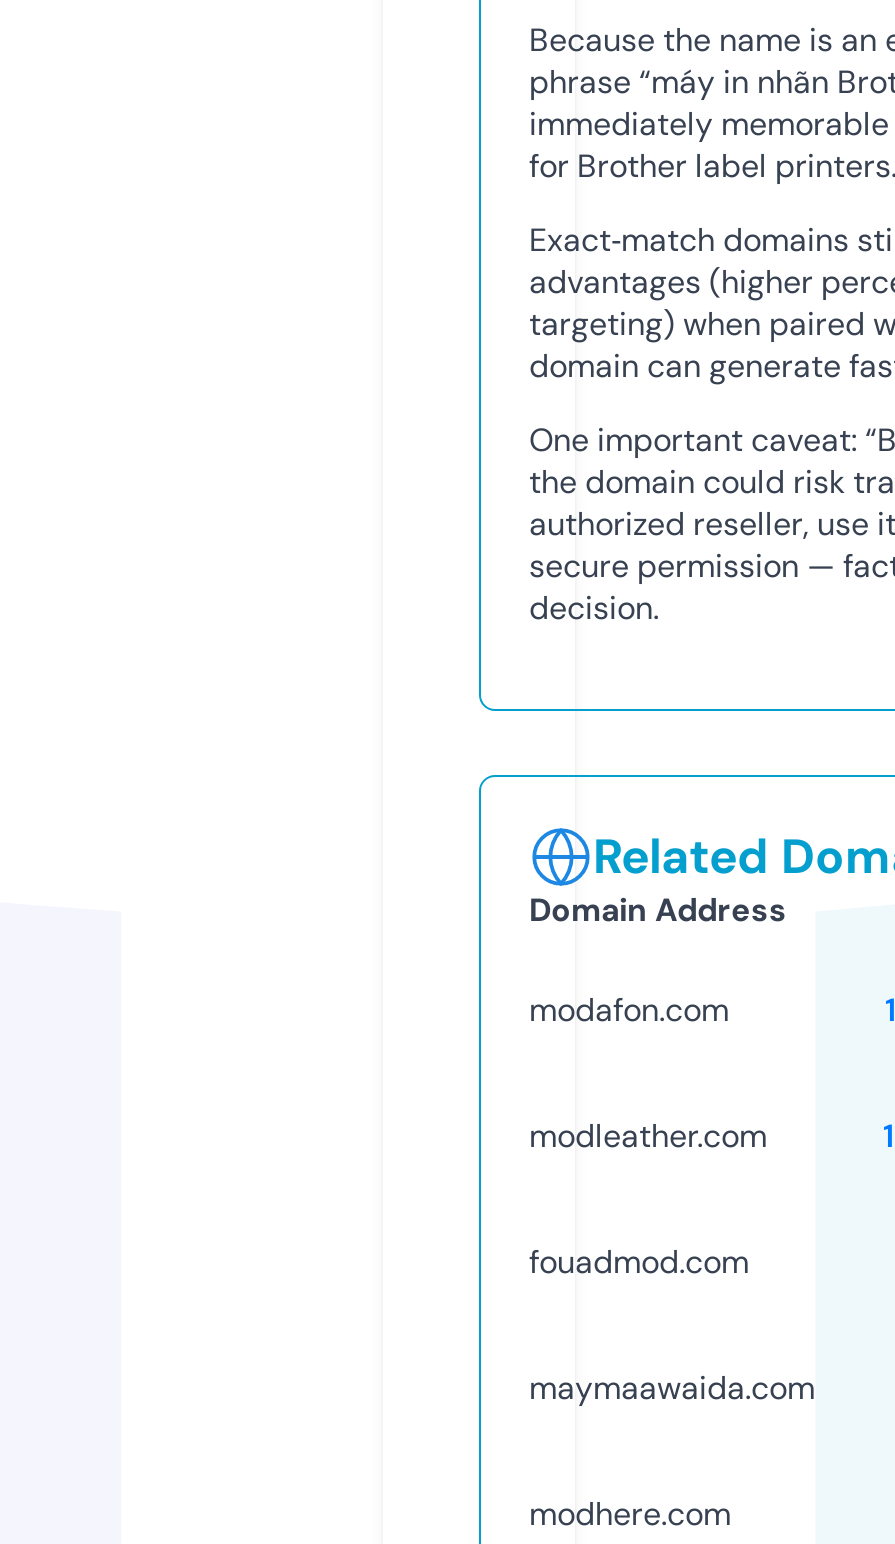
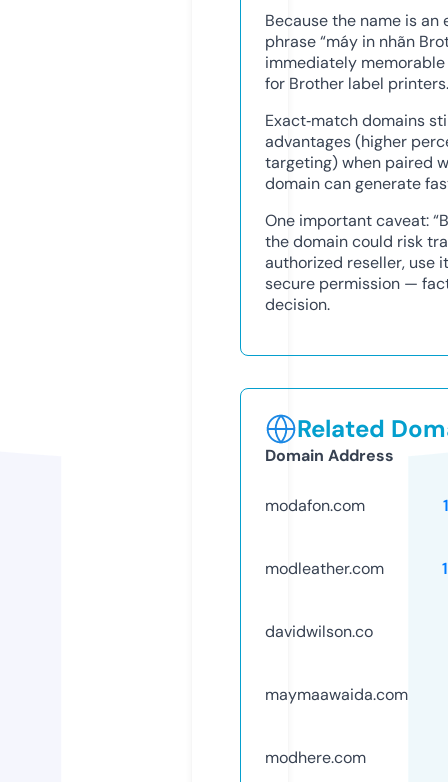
[529,1241,749,1283] fouadmod.com -> [265,621,373,642] davidwilson.co

